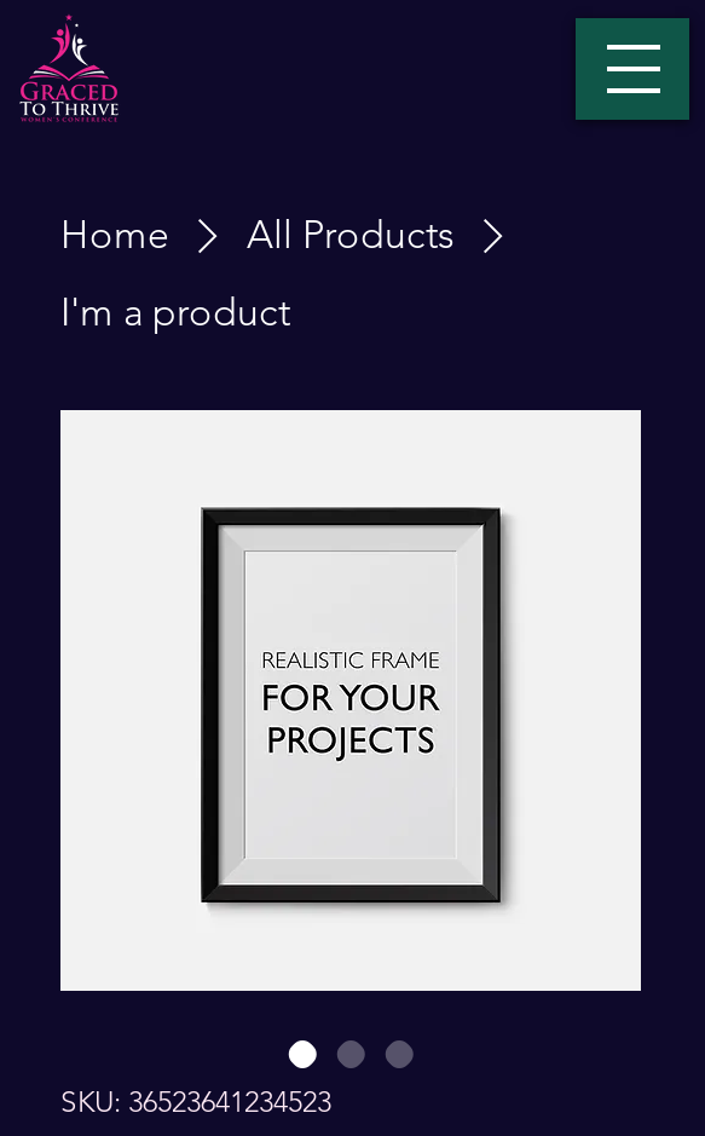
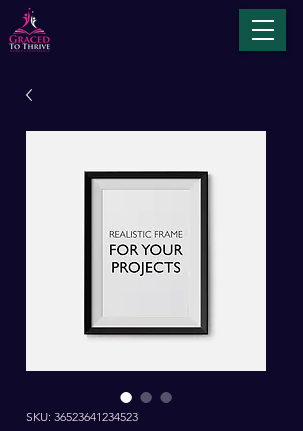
[60,212,455,335] Home | All Products | I'm a product -> none

